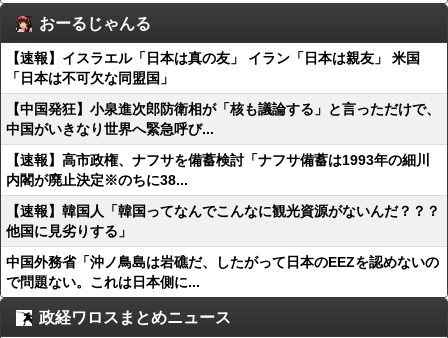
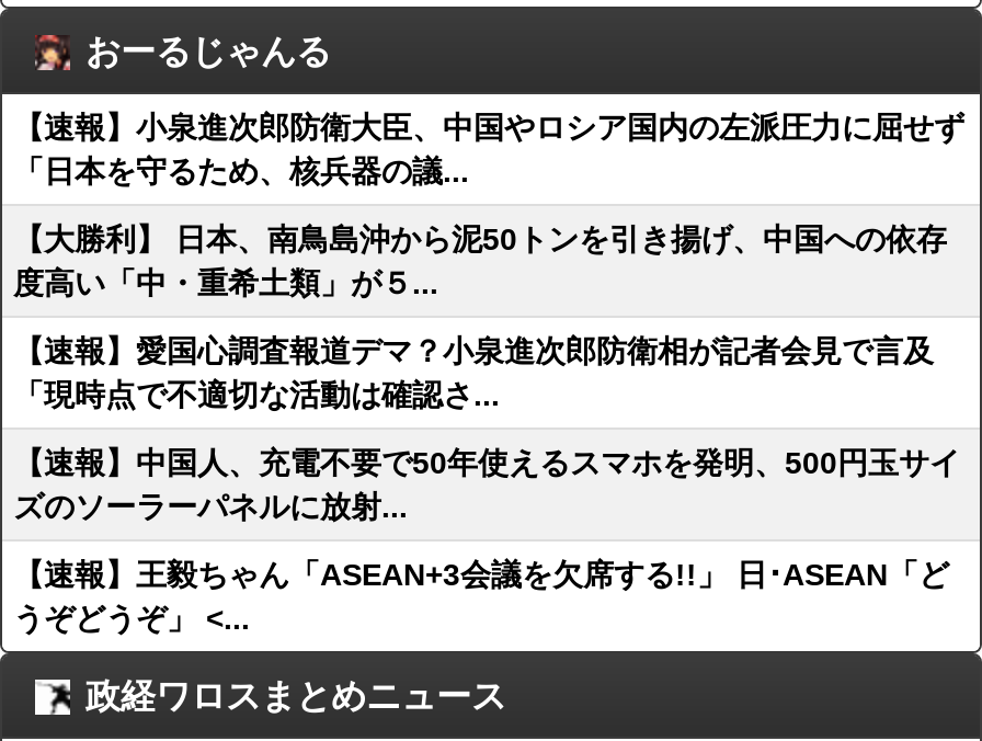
[6,50,420,86] 【速報】イスラエル「日本は真の友」 イラン「日本は親友」 米国 | 「日本は不可欠な同盟国」 -> [13,110,964,189] 【速報】小泉進次郎防衛大臣、中国やロシア国内の左派圧力に屈せず | 「日本を守るため、核兵器の議...
[6,101,440,137] 【中国発狂】小泉進次郎防衛相が「核も議論する」と言っただけで、 | 中国がいきなり世界へ緊急呼び... -> [13,221,947,300] 【大勝利】 日本、南鳥島沖から泥50トンを引き揚げ、中国への依存 | 度高い「中・重希土類」が５...
[6,152,430,188] 【速報】高市政権、ナフサを備蓄検討「ナフサ備蓄は1993年の細川 | 内閣が廃止決定※のちに38... -> [13,333,934,412] 【速報】愛国心調査報道デマ？小泉進次郎防衛相が記者会見で言及 | 「現時点で不適切な活動は確認さ...
[6,203,440,239] 【速報】韓国人「韓国ってなんでこんなに観光資源がないんだ？？？ | 他国に見劣りする」 -> [13,445,960,524] 【速報】中国人、充電不要で50年使えるスマホを発明、500円玉サイ | ズのソーラーパネルに放射...
[6,254,439,290] 中国外務省「沖ノ鳥島は岩礁だ、したがって日本のEEZを認めないの | で問題ない。これは日本側に... -> [13,557,949,636] 【速報】王毅ちゃん「ASEAN+3会議を欠席する!!」 日･ASEAN「ど | うぞどうぞ」 <...

